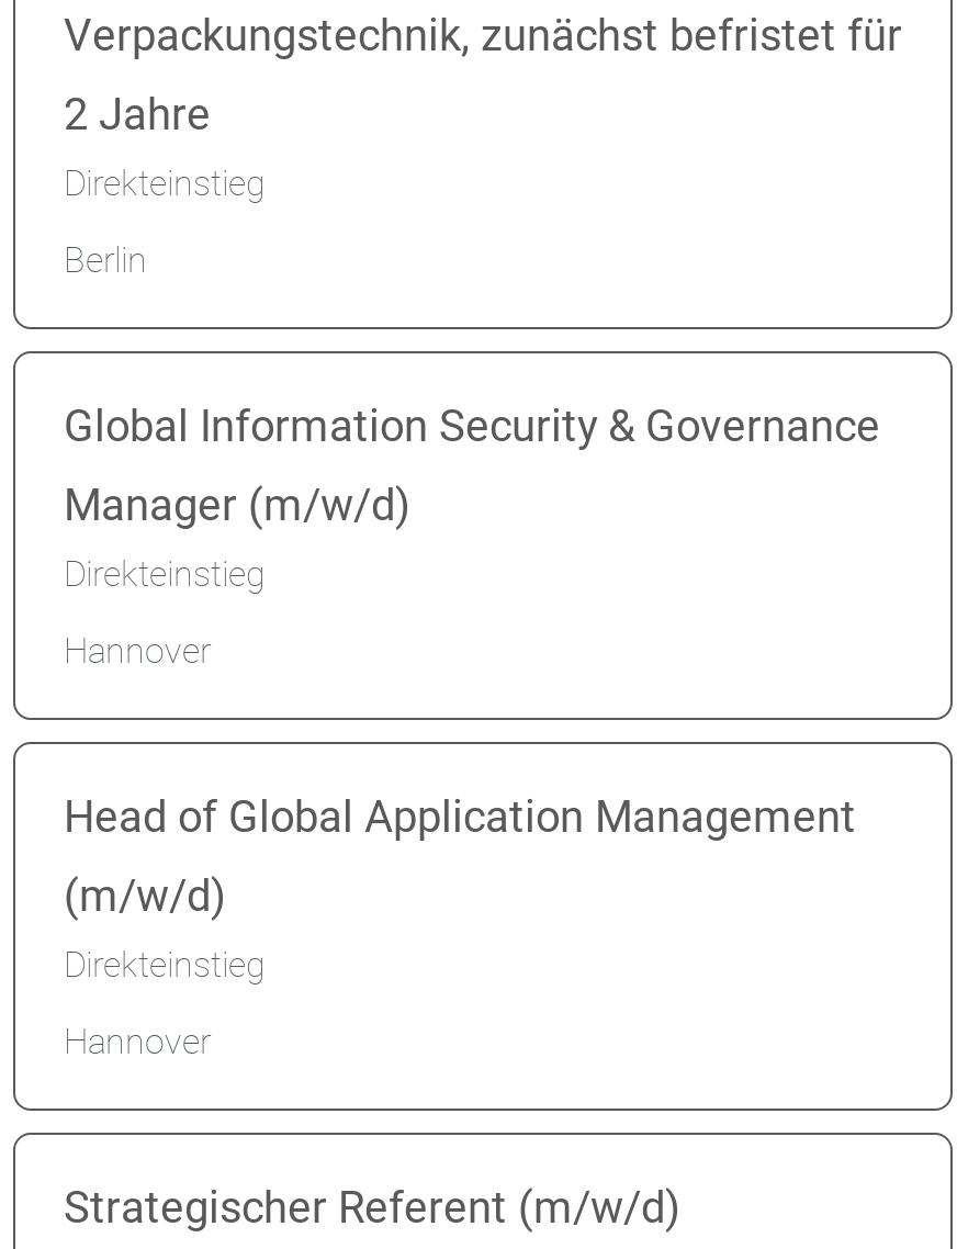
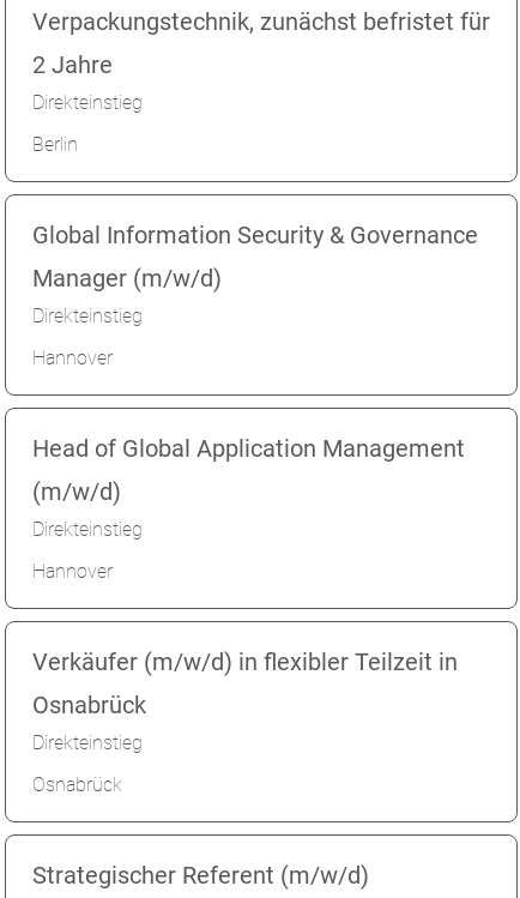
none -> [32,648,458,797] Verkäufer (m/w/d) in flexibler Teilzeit in | Osnabrück | Direkteinstieg | Osnabrück

